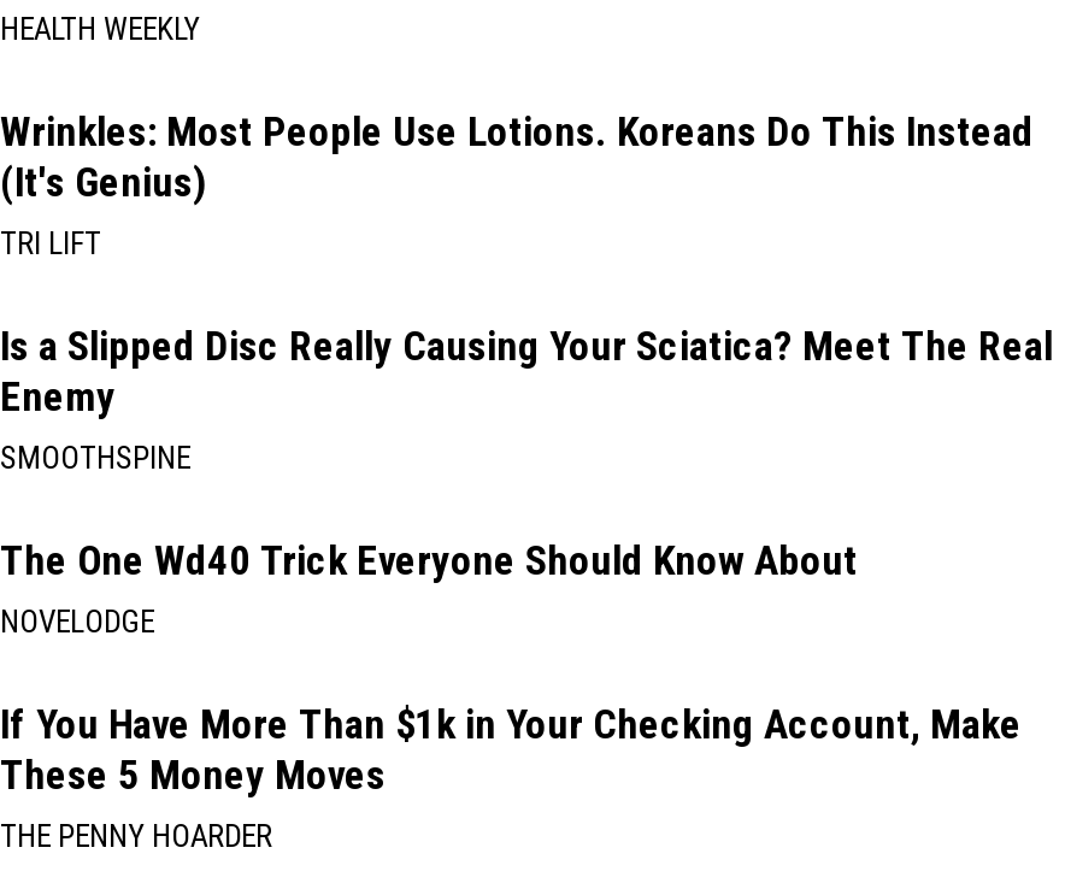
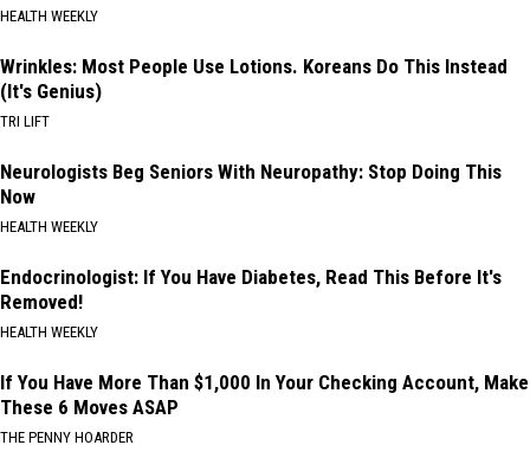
[0,323,1053,477] Is a Slipped Disc Really Causing Your Sciatica? Meet The Real | Enemy | SMOOTHSPINE -> [0,160,502,236] Neurologists Beg Seniors With Neuropathy: Stop Doing This | Now | HEALTH WEEKLY
[0,537,858,641] The One Wd40 Trick Everyone Should Know About | NOVELODGE -> [0,266,502,341] Endocrinologist: If You Have Diabetes, Read This Before It's | Removed! | HEALTH WEEKLY
[0,701,1022,800] If You Have More Than $1k in Your Checking Account, Make | These 5 Money Moves -> [0,371,529,419] If You Have More Than $1,000 In Your Checking Account, Make | These 6 Moves ASAP

